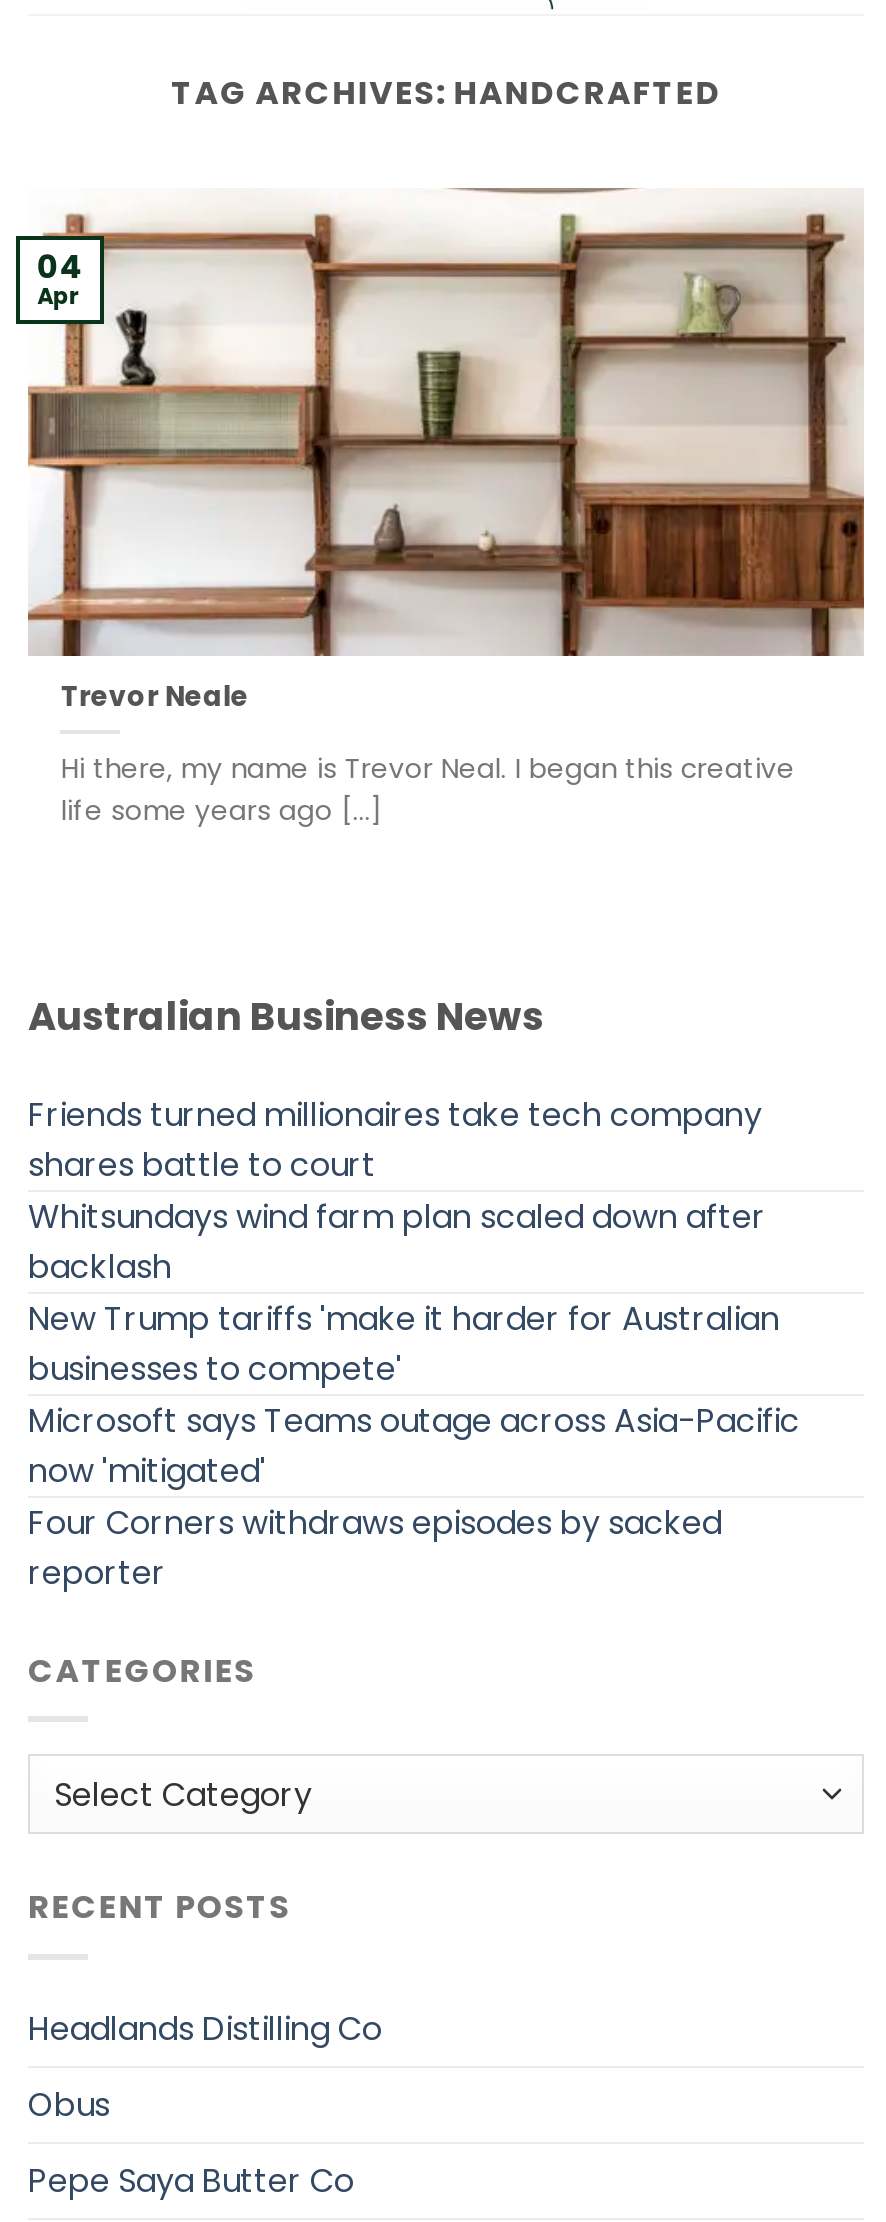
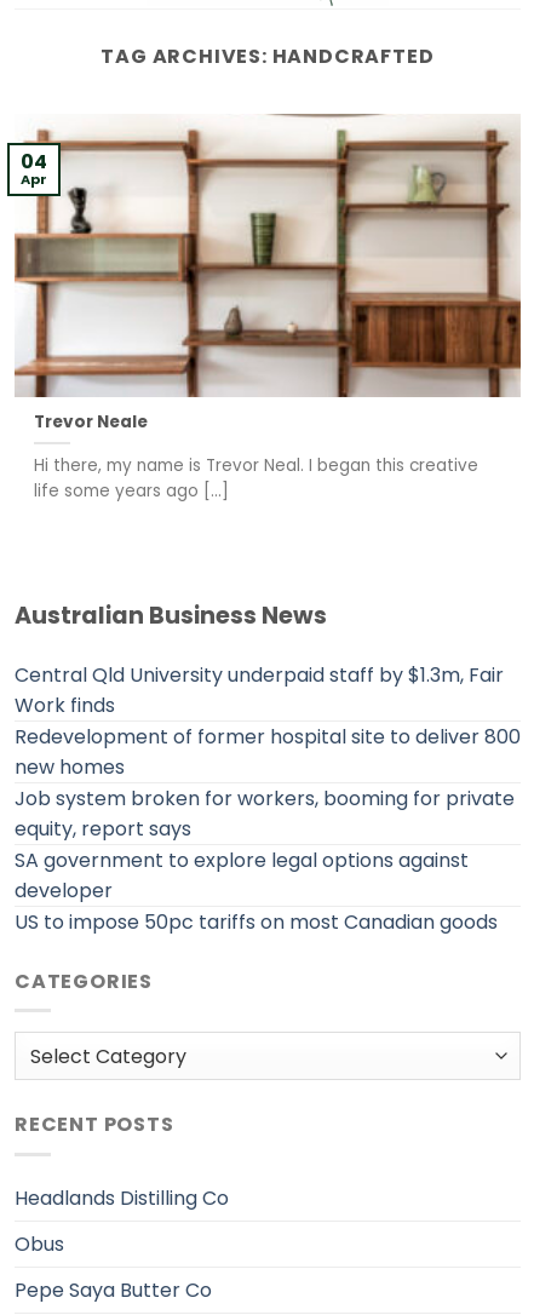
[28,1091,800,1595] Friends turned millionaires take tech company | shares battle to court | Whitsundays wind farm plan scaled down after | backlash | New Trump tariffs 'make it harder for Australian | businesses to compete' | Microsoft says Teams outage across Asia-Pacific | now 'mitigated' | Four Corners withdraws episodes by sacked | reporter -> [15,661,521,936] Central Qld University underpaid staff by $1.3m, Fair | Work finds | Redevelopment of former hospital site to deliver 800 | new homes | Job system broken for workers, booming for private | equity, report says | SA government to explore legal options against | developer | US to impose 50pc tariffs on most Canadian goods

